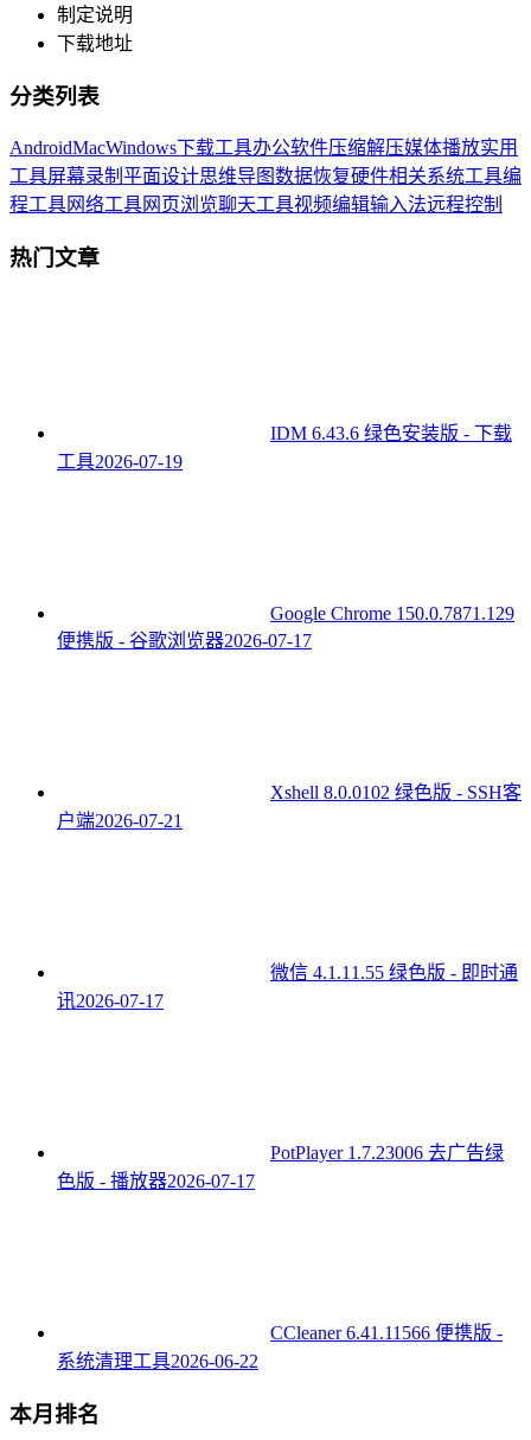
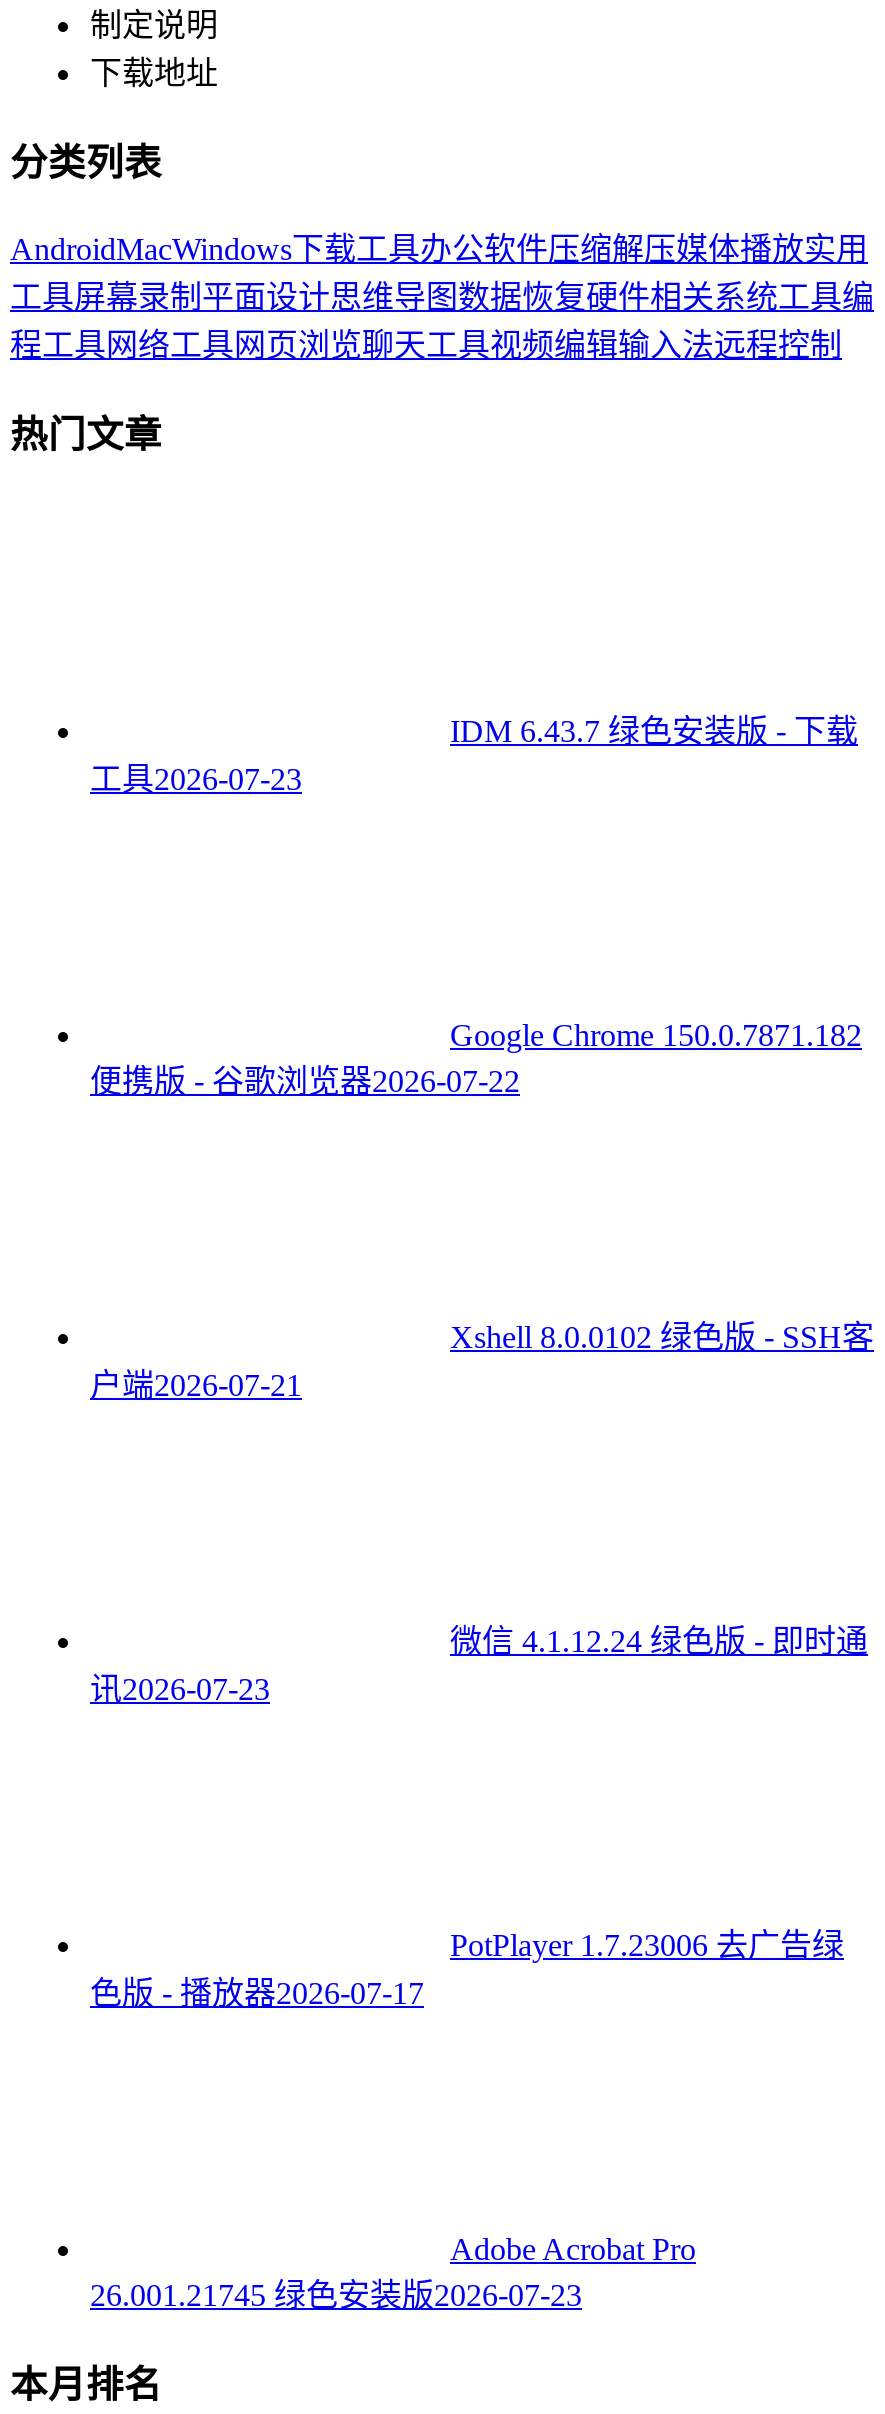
[270,423,512,443] IDM 6.43.6 绿色安装版 - 下载 -> [450,714,858,748] IDM 6.43.7 绿色安装版 - 下载
[57,451,183,471] 工具2026-07-19 -> [90,762,302,796] 工具2026-07-23
[270,603,514,623] Google Chrome 150.0.7871.129 -> [450,1018,862,1052] Google Chrome 150.0.7871.182
[57,630,312,650] 便携版 - 谷歌浏览器2026-07-17 -> [90,1064,520,1098] 便携版 - 谷歌浏览器2026-07-22
[270,962,518,982] 微信 4.1.11.55 绿色版 - 即时通 -> [450,1624,868,1658] 微信 4.1.12.24 绿色版 - 即时通
[57,991,164,1011] 讯2026-07-17 -> [90,1672,270,1706] 讯2026-07-23
[57,1322,503,1371] CCleaner 6.41.11566 便携版 - | 系统清理工具2026-06-22 -> [90,2232,696,2312] Adobe Acrobat Pro | 26.001.21745 绿色安装版2026-07-23

